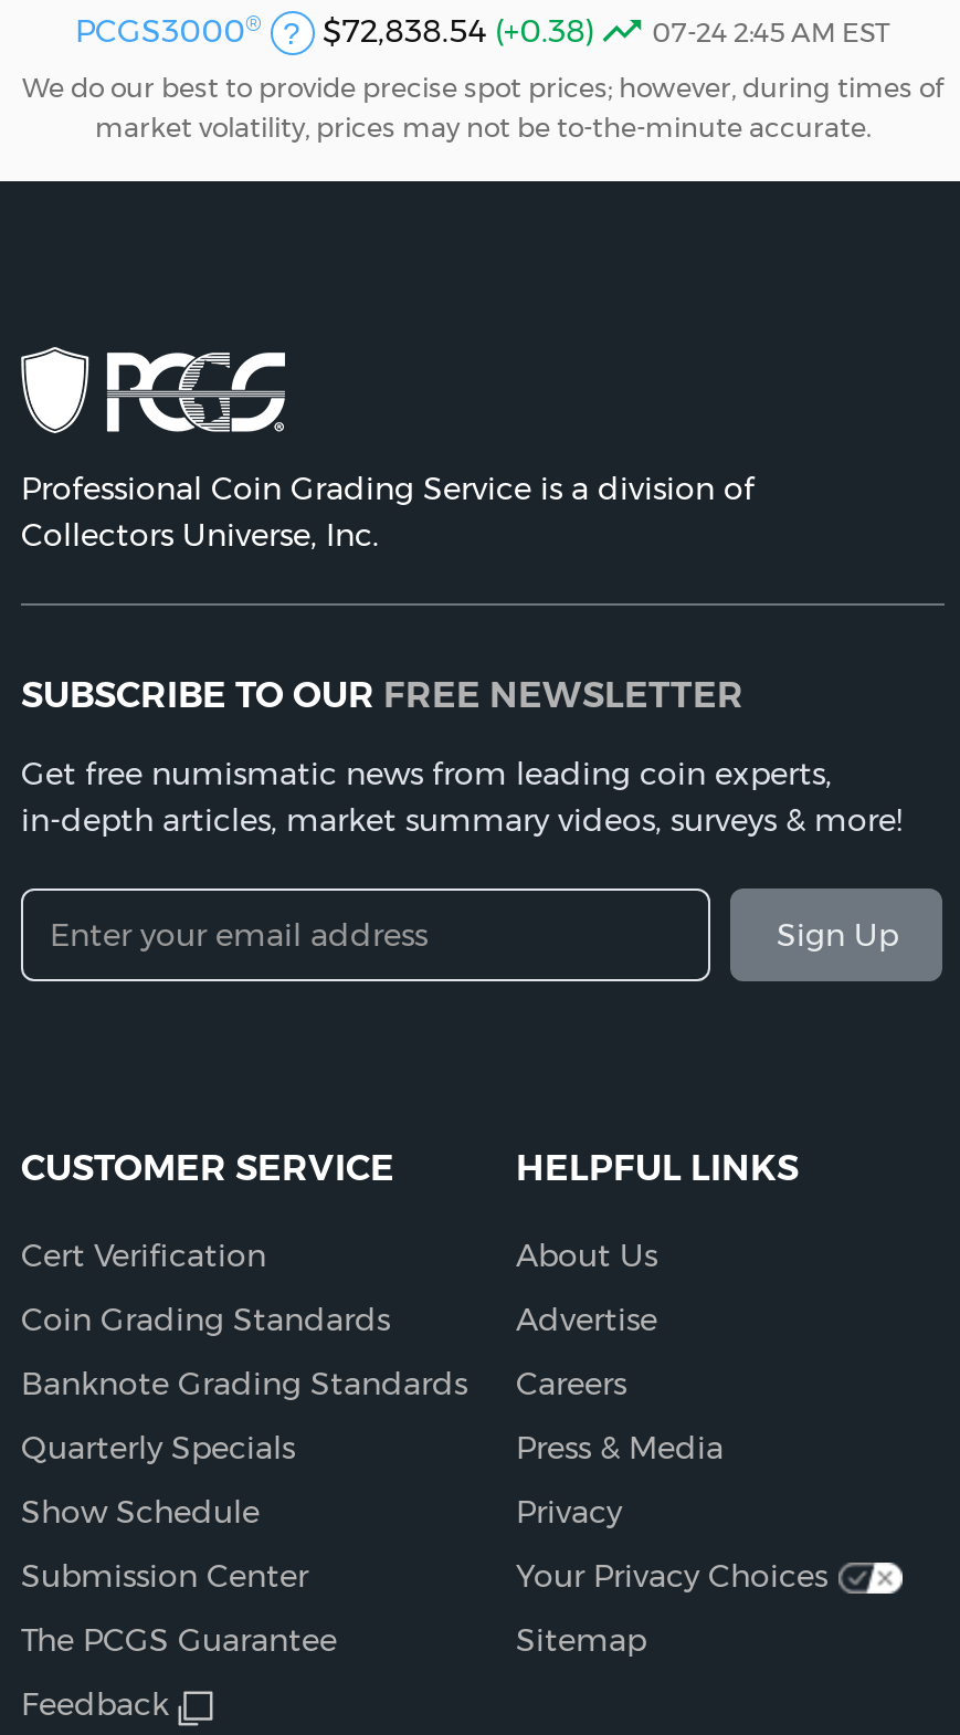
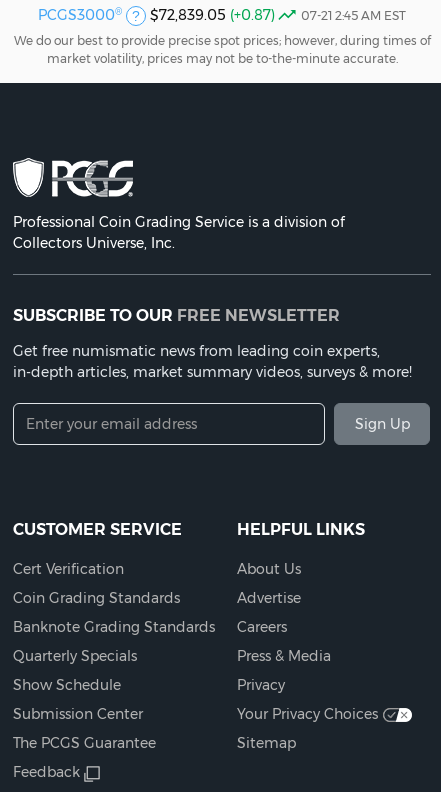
[323,11,594,51] $72,838.54 (+0.38) -> [150,6,275,24] $72,839.05 (+0.87)
[652,15,890,49] 07-24 2:45 AM EST -> [301,8,406,23] 07-21 2:45 AM EST

